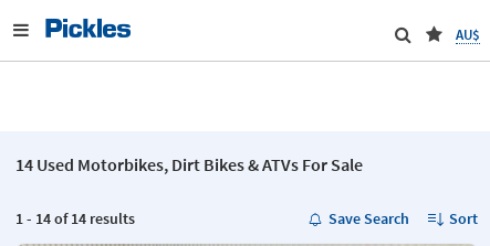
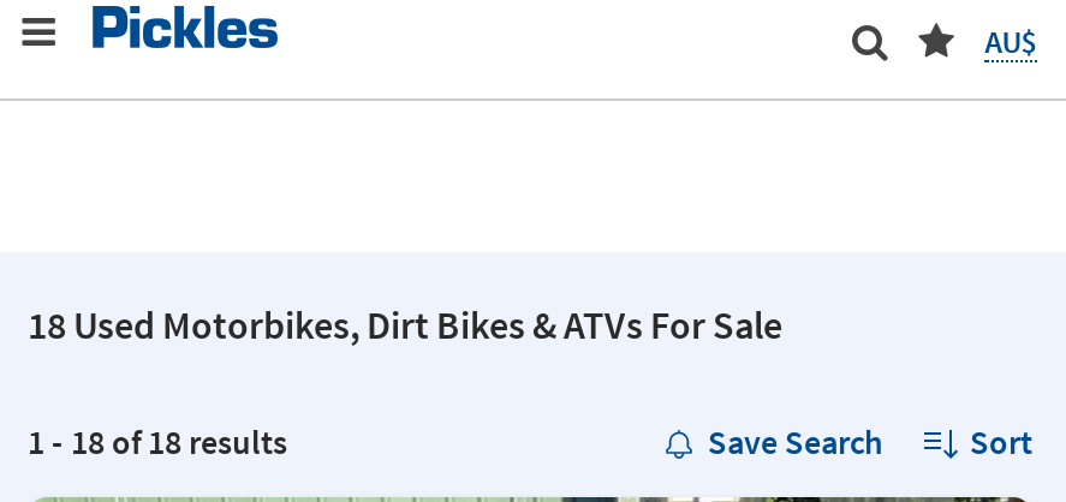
[15,153,363,175] 14 Used Motorbikes, Dirt Bikes & ATVs For Sale -> [28,300,782,348] 18 Used Motorbikes, Dirt Bikes & ATVs For Sale
[15,208,135,228] 1 - 14 of 14 results -> [28,420,287,464] 1 - 18 of 18 results

